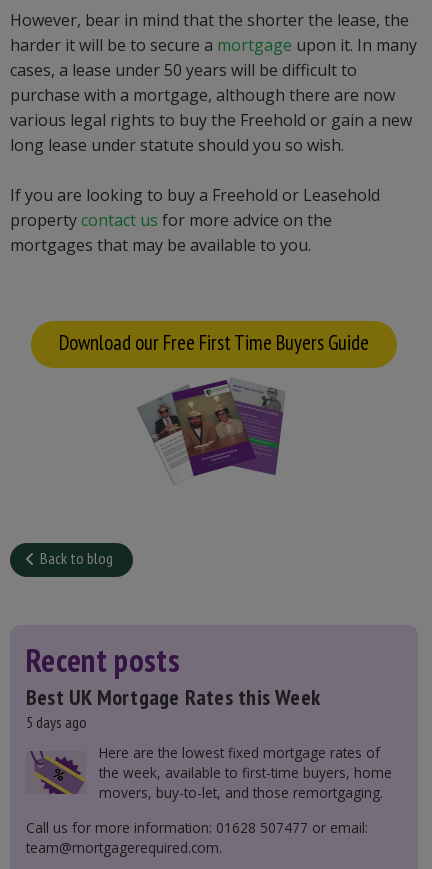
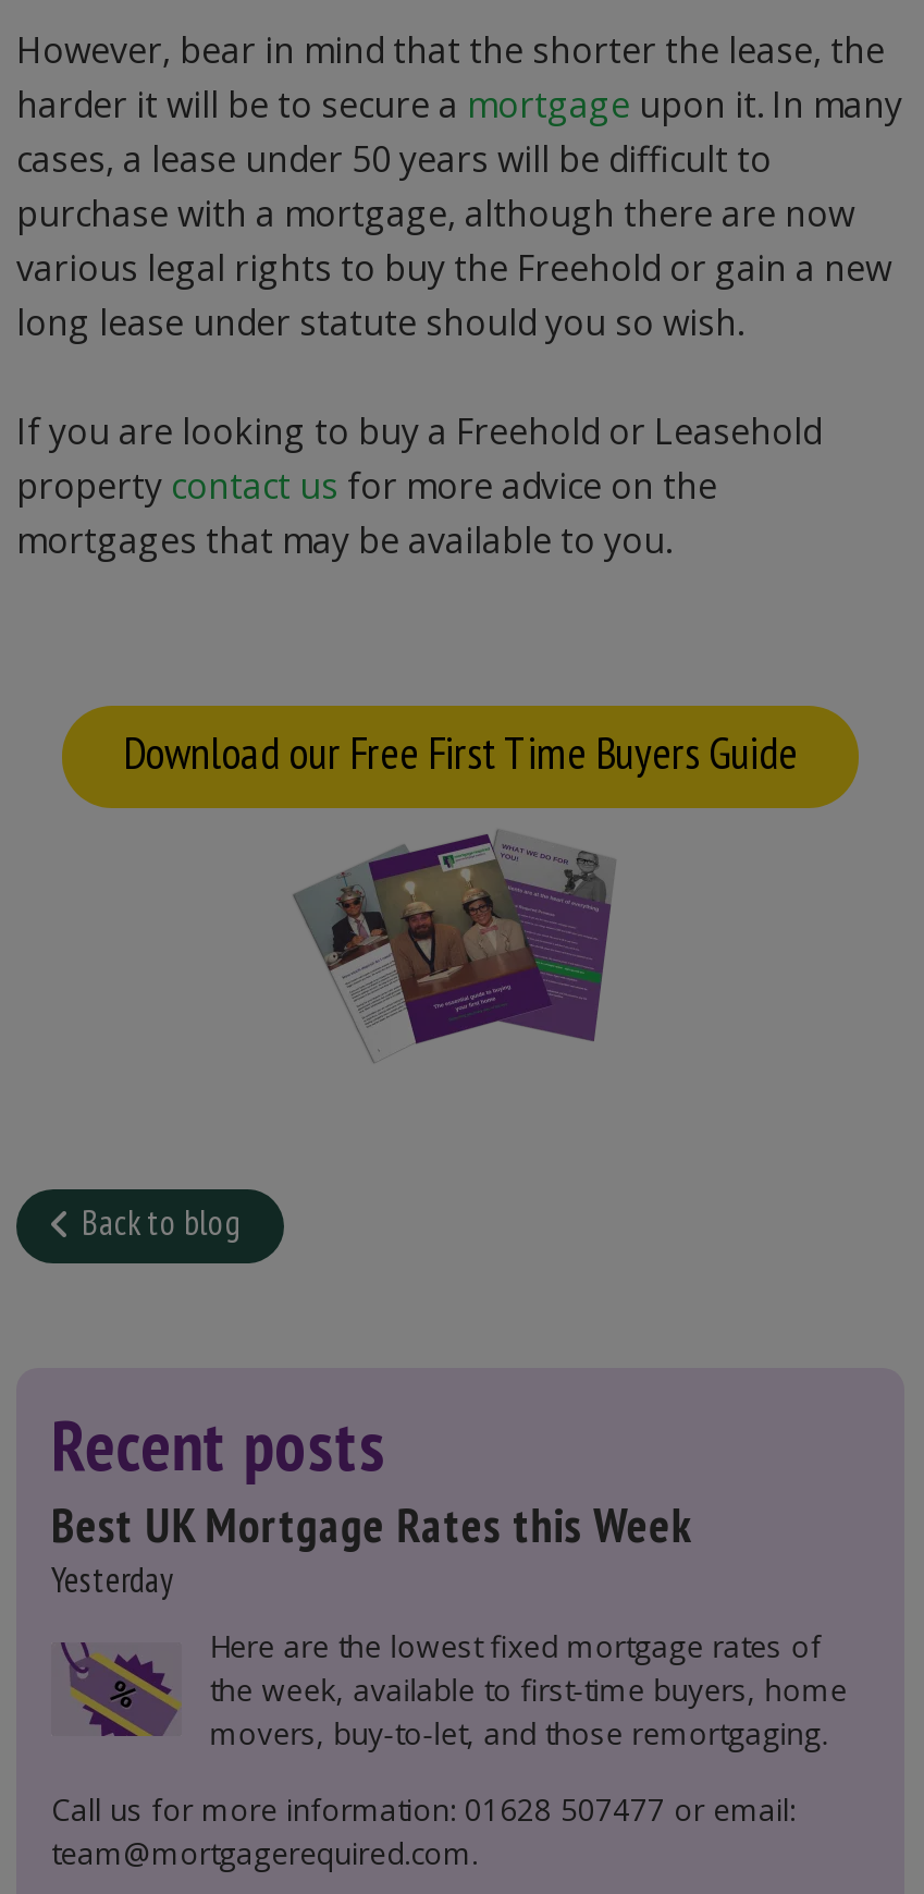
[26,712,87,732] 5 days ago -> [51,1557,173,1601] Yesterday

